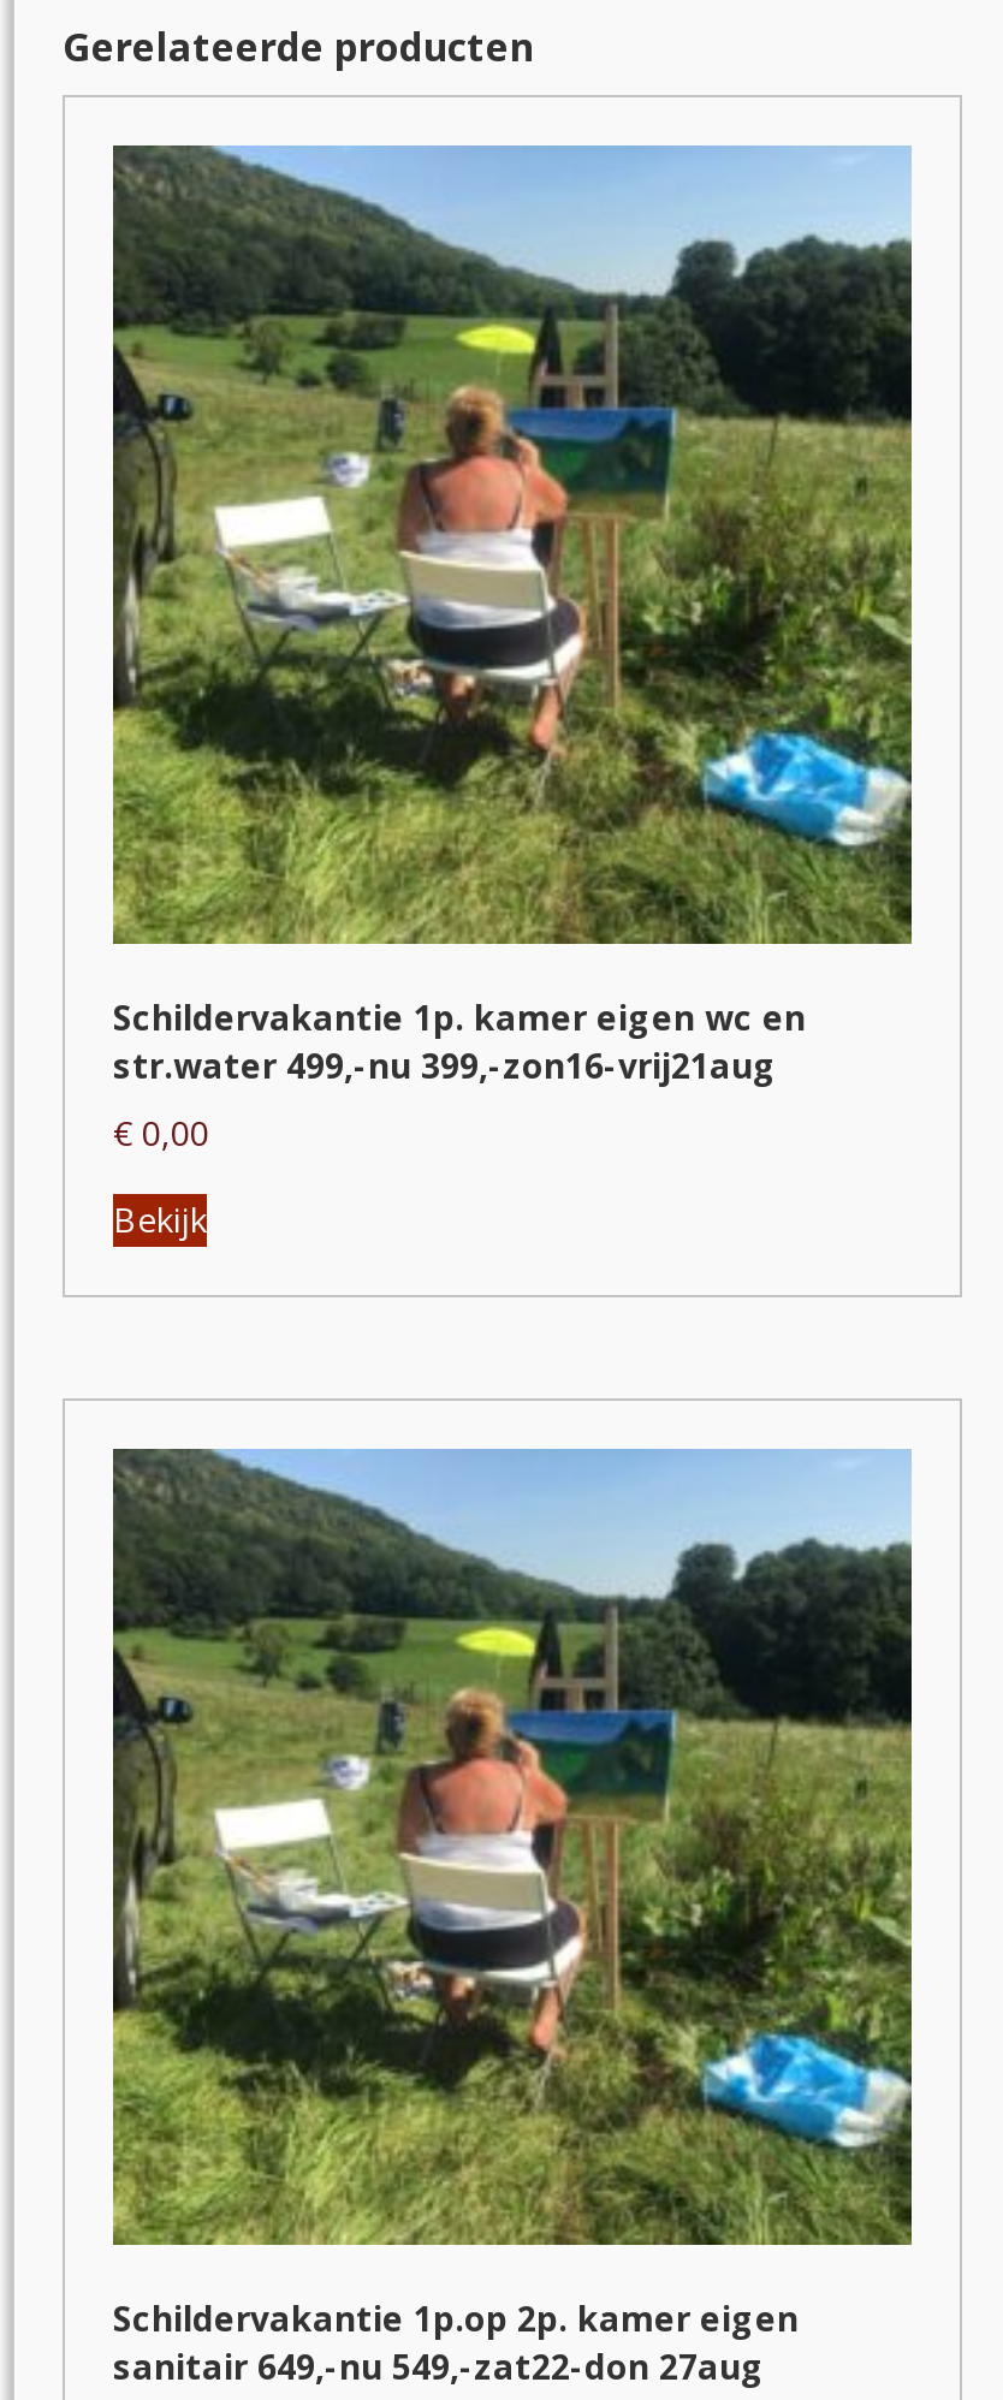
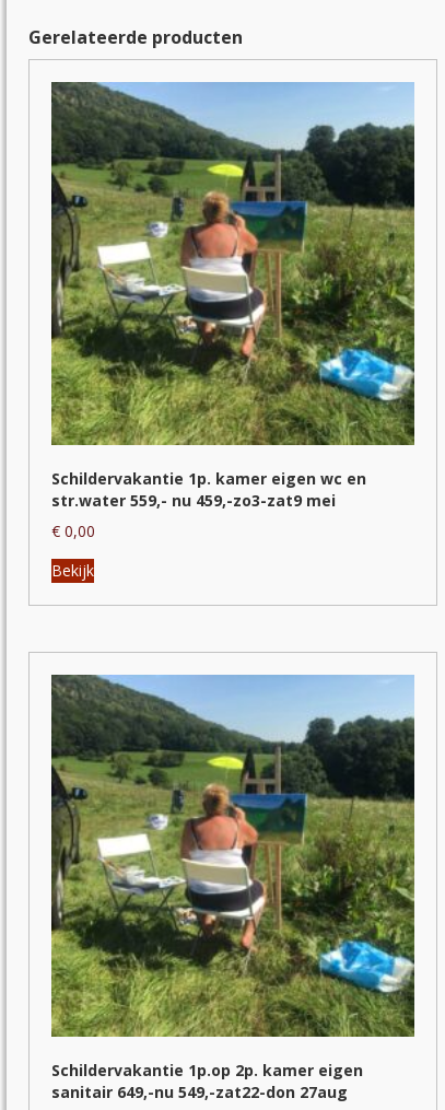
[113,1042,777,1088] str.water 499,-nu 399,-zon16-vrij21aug -> [51,490,336,510] str.water 559,- nu 459,-zo3-zat9 mei

